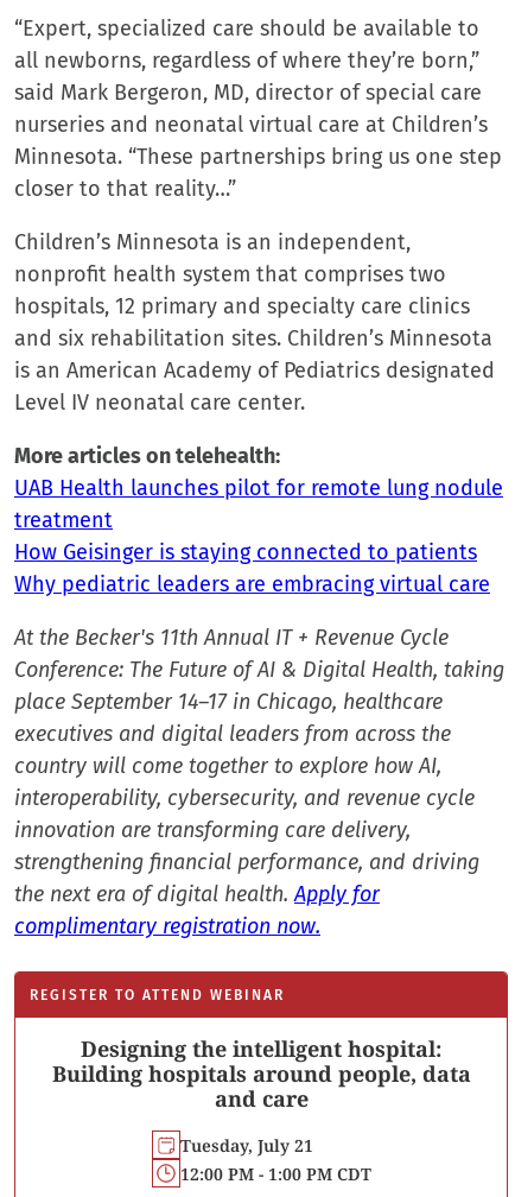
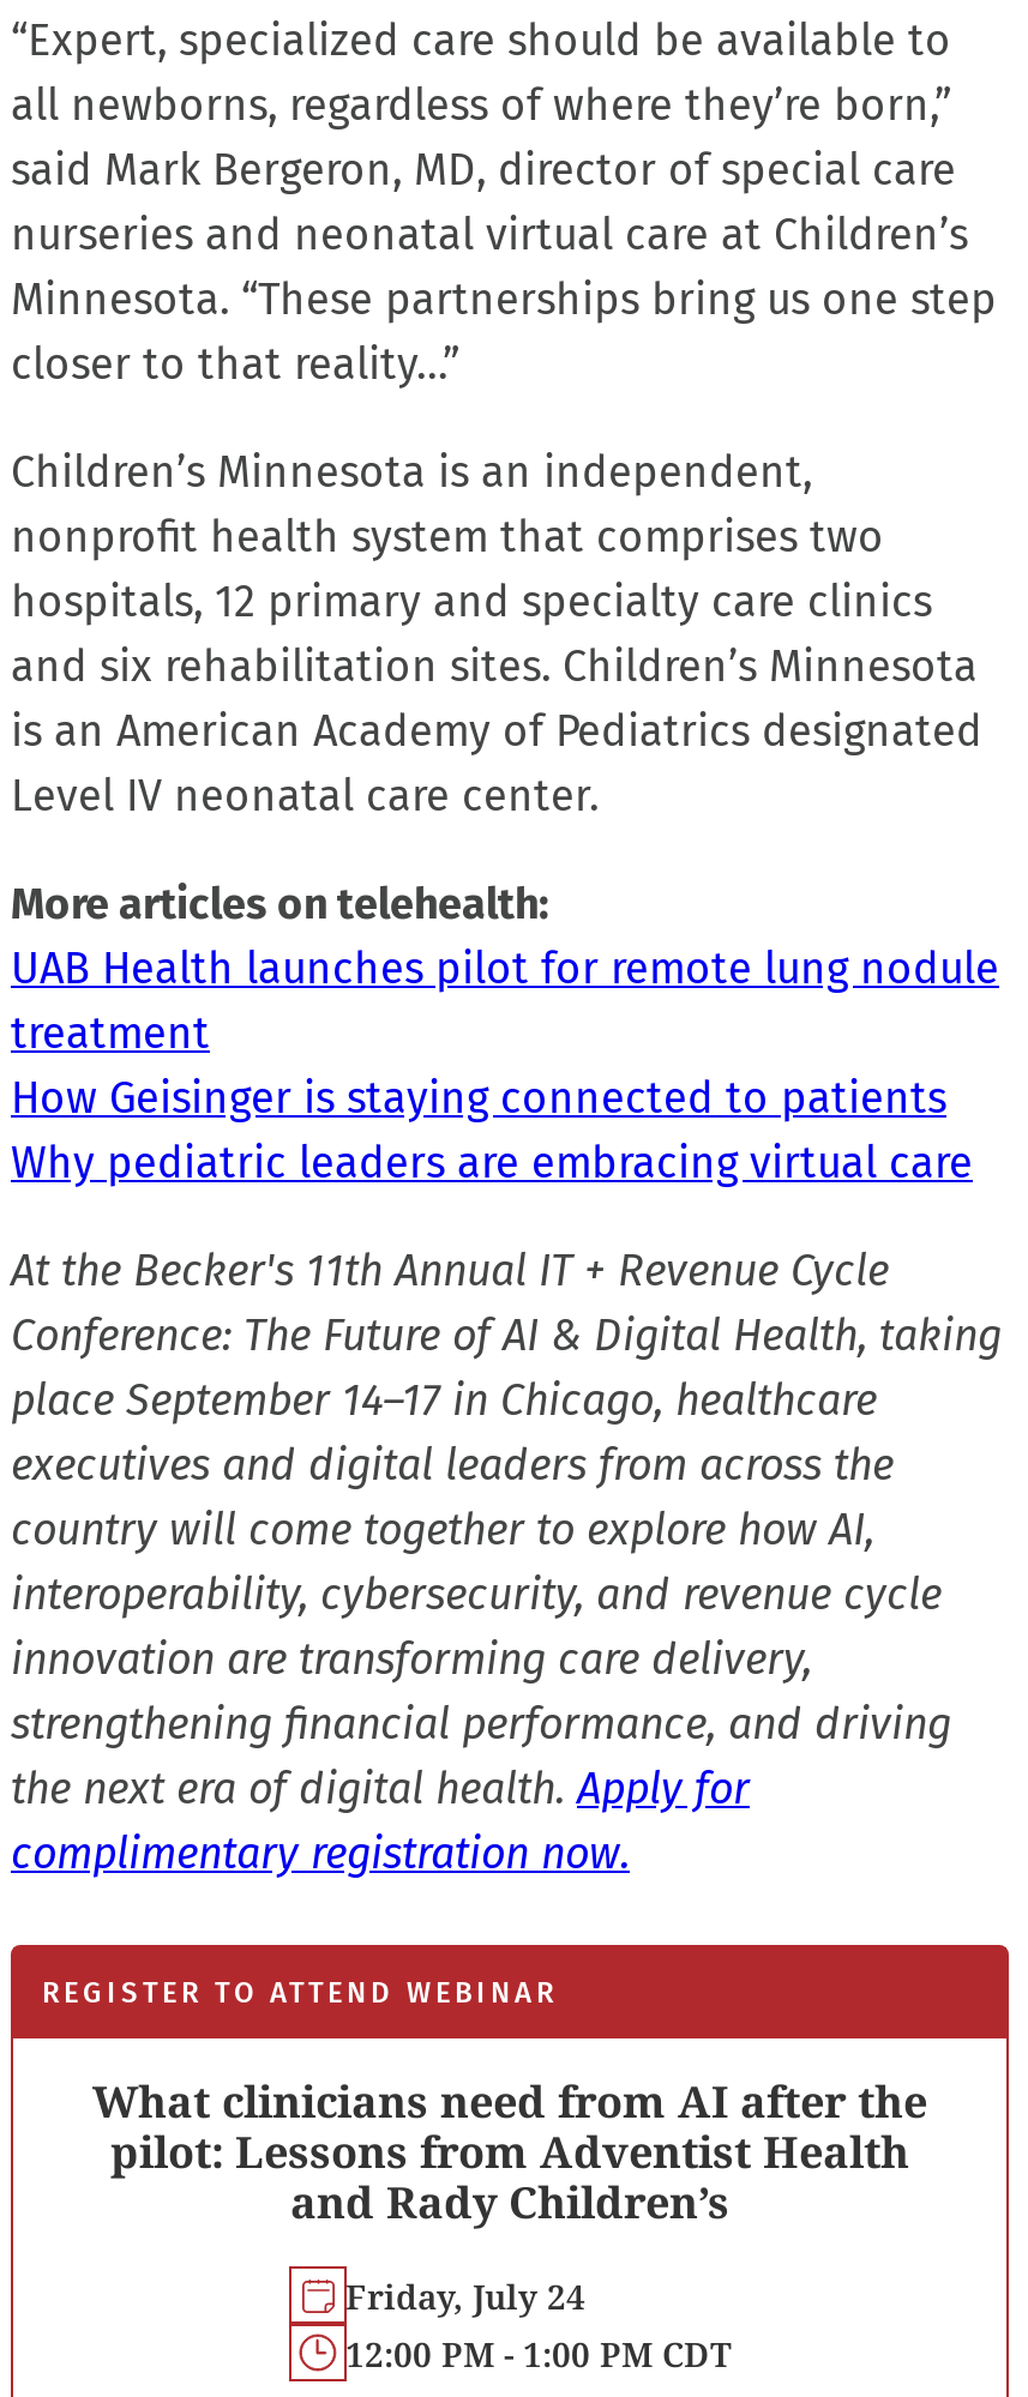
[52,1034,471,1113] Designing the intelligent hospital: | Building hospitals around people, data | and care -> [92,2072,927,2230] What clinicians need from AI after the | pilot: Lessons from Adventist Health | and Rady Children’s
[180,1133,313,1156] Tuesday, July 21 -> [345,2272,585,2318] Friday, July 24

